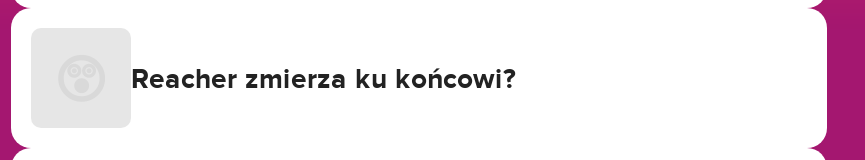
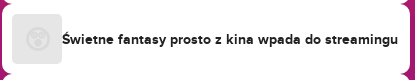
[131,61,515,95] Reacher zmierza ku końcowi? -> [62,30,398,47] Świetne fantasy prosto z kina wpada do streamingu

